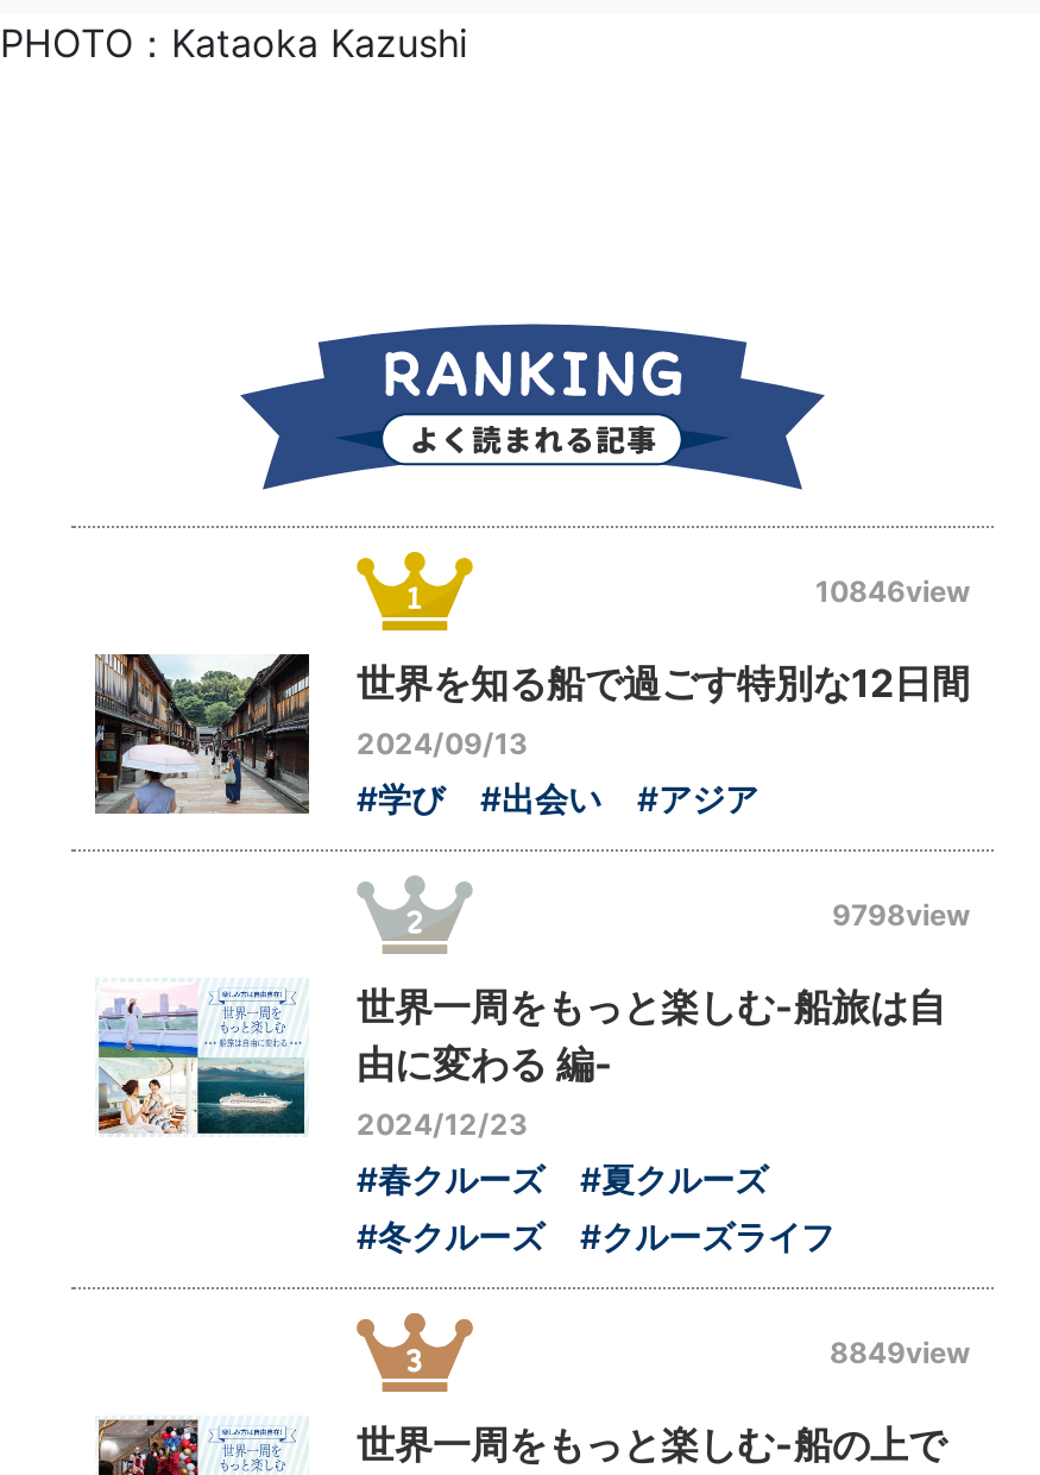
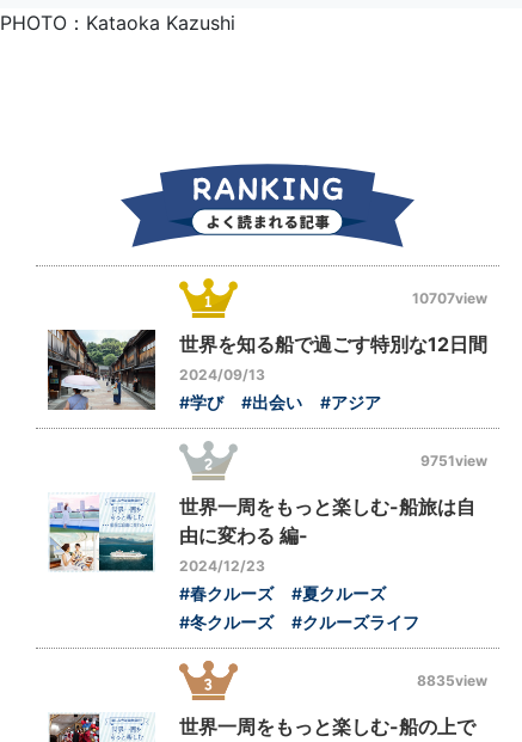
[815,573,970,608] 10846view -> [412,289,487,307] 10707view
[832,896,970,932] 9798view -> [420,451,487,469] 9751view
[830,1334,970,1370] 8849view -> [417,671,487,689] 8835view

